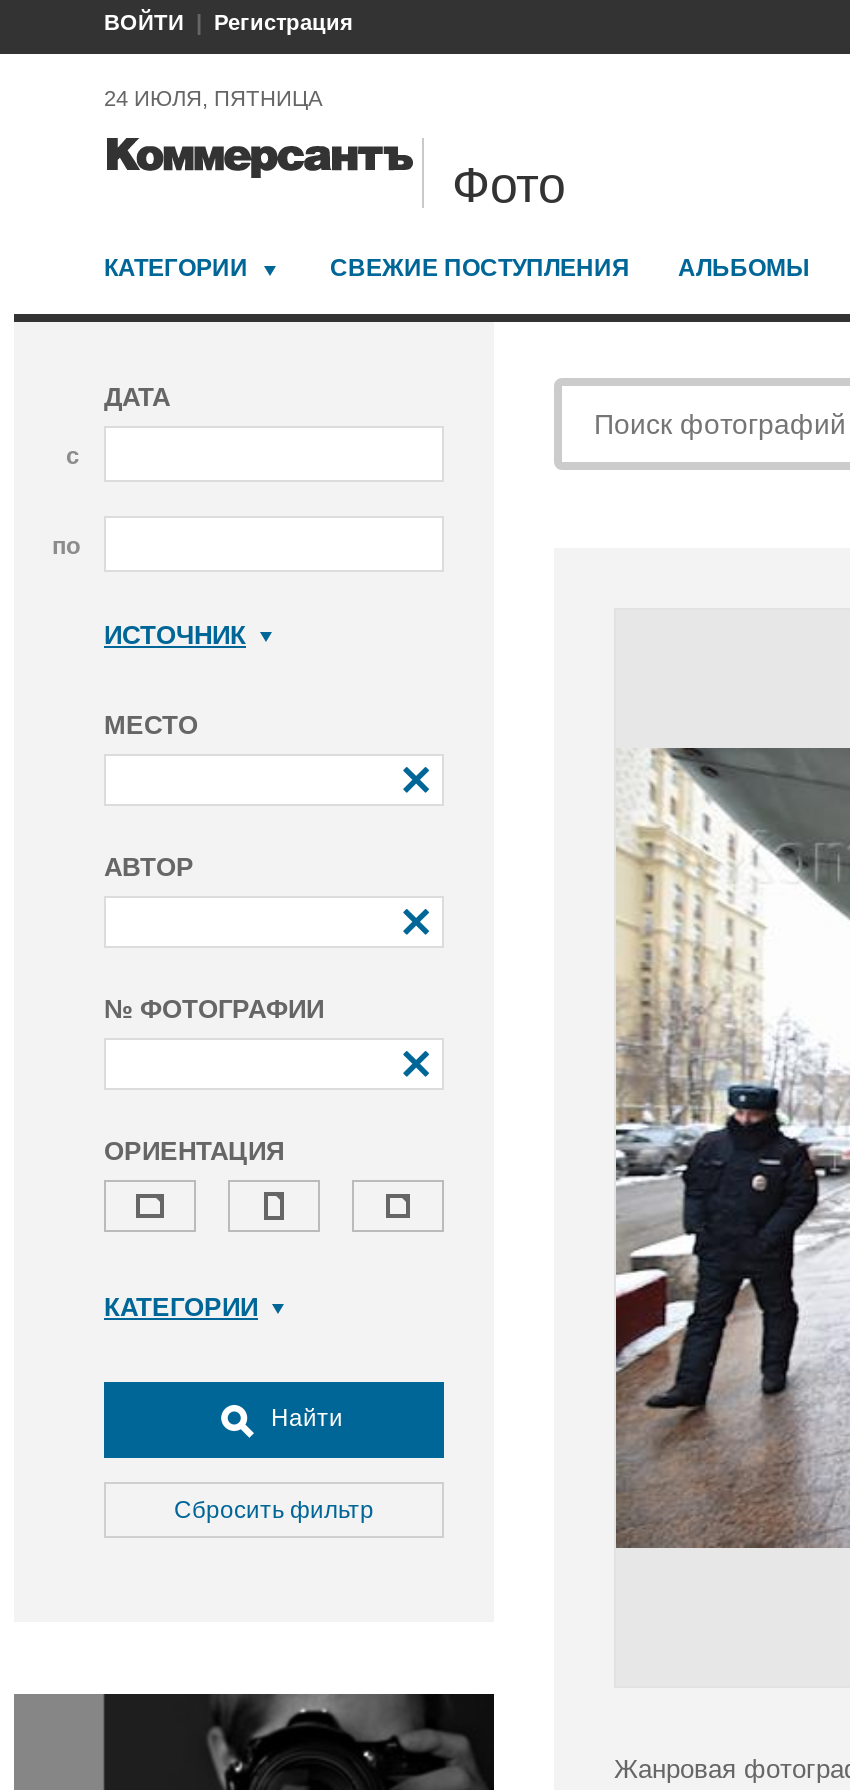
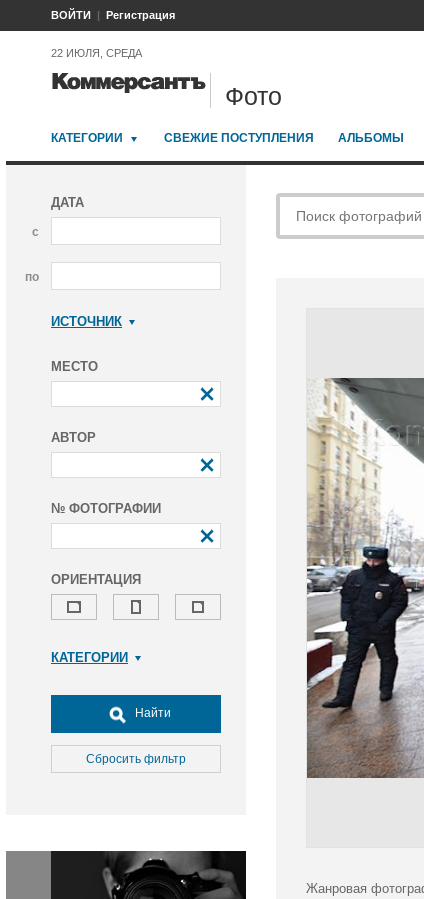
[104,86,322,110] 24 ИЮЛЯ, ПЯТНИЦА -> [51,47,142,59] 22 ИЮЛЯ, СРЕДА

